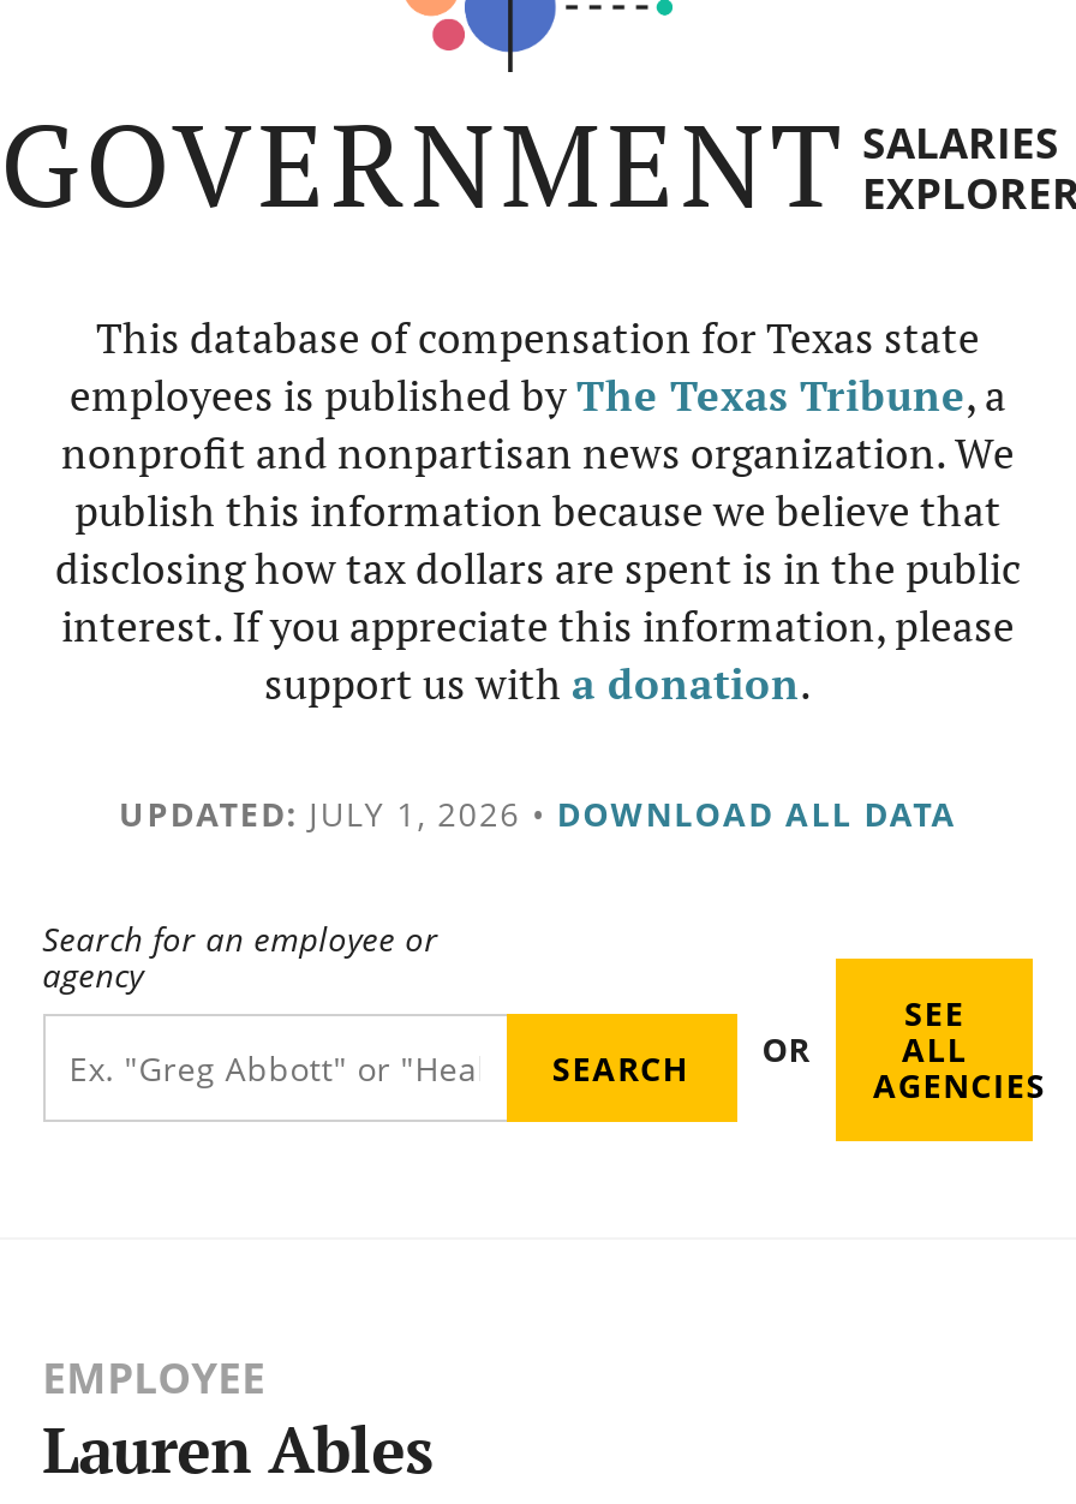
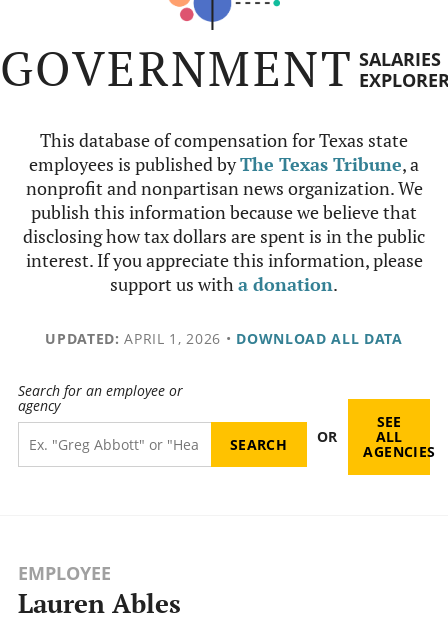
[119,790,957,836] UPDATED: JULY 1, 2026 • DOWNLOAD ALL DATA -> [45,329,403,348] UPDATED: APRIL 1, 2026 • DOWNLOAD ALL DATA

